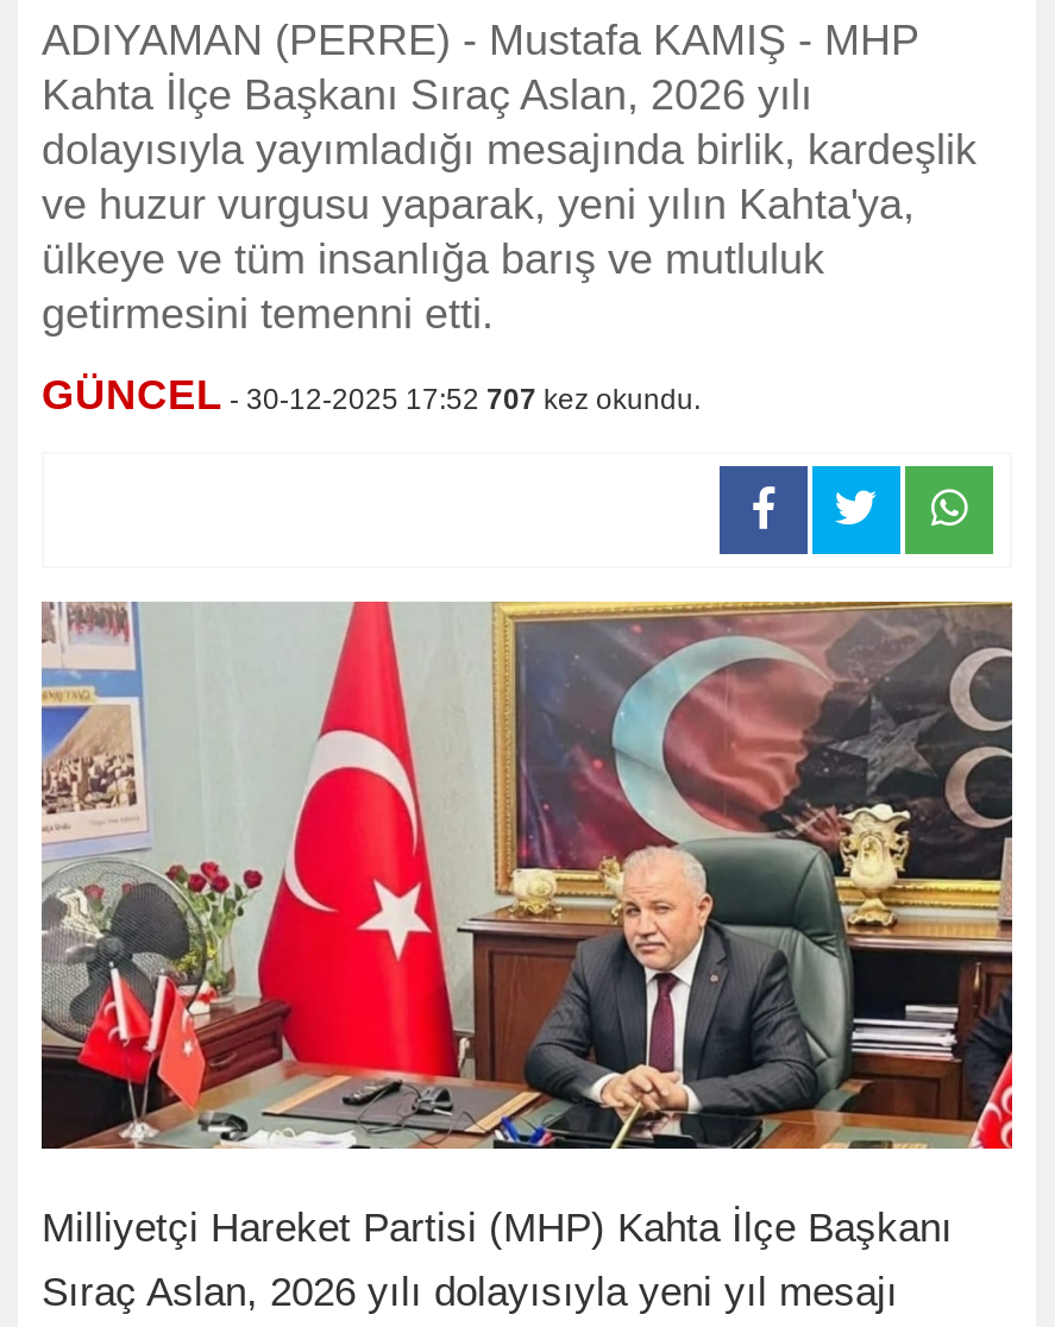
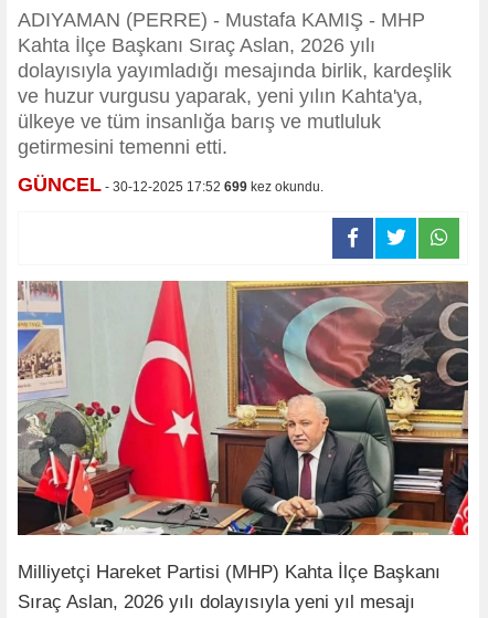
[42,371,701,419] GÜNCEL - 30-12-2025 17:52 707 kez okundu. -> [18,174,323,196] GÜNCEL - 30-12-2025 17:52 699 kez okundu.

